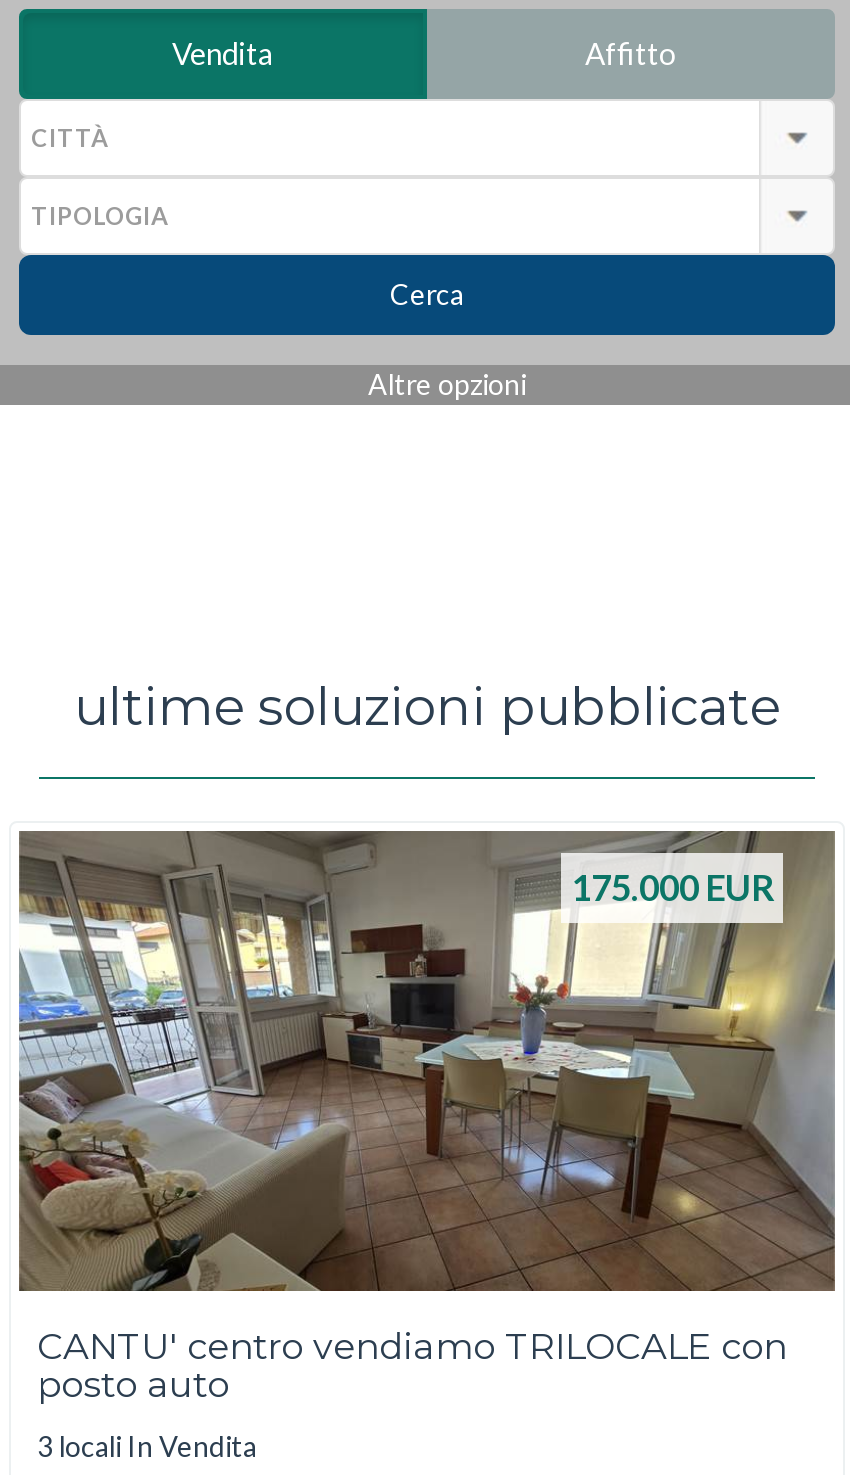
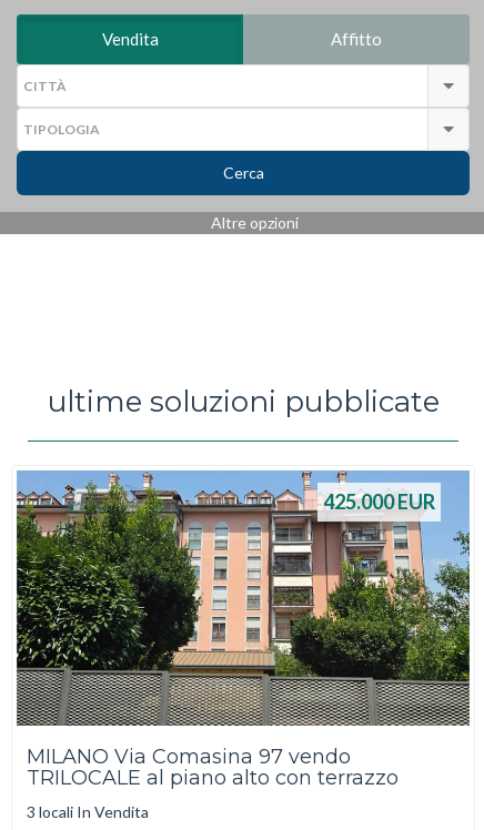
[17,829,837,1291] [image] | 175.000 EUR -> [16,469,471,726] [image] | 425.000 EUR
[37,1325,787,1407] CANTU' centro vendiamo TRILOCALE con | posto auto -> [27,745,399,790] MILANO Via Comasina 97 vendo | TRILOCALE al piano alto con terrazzo

